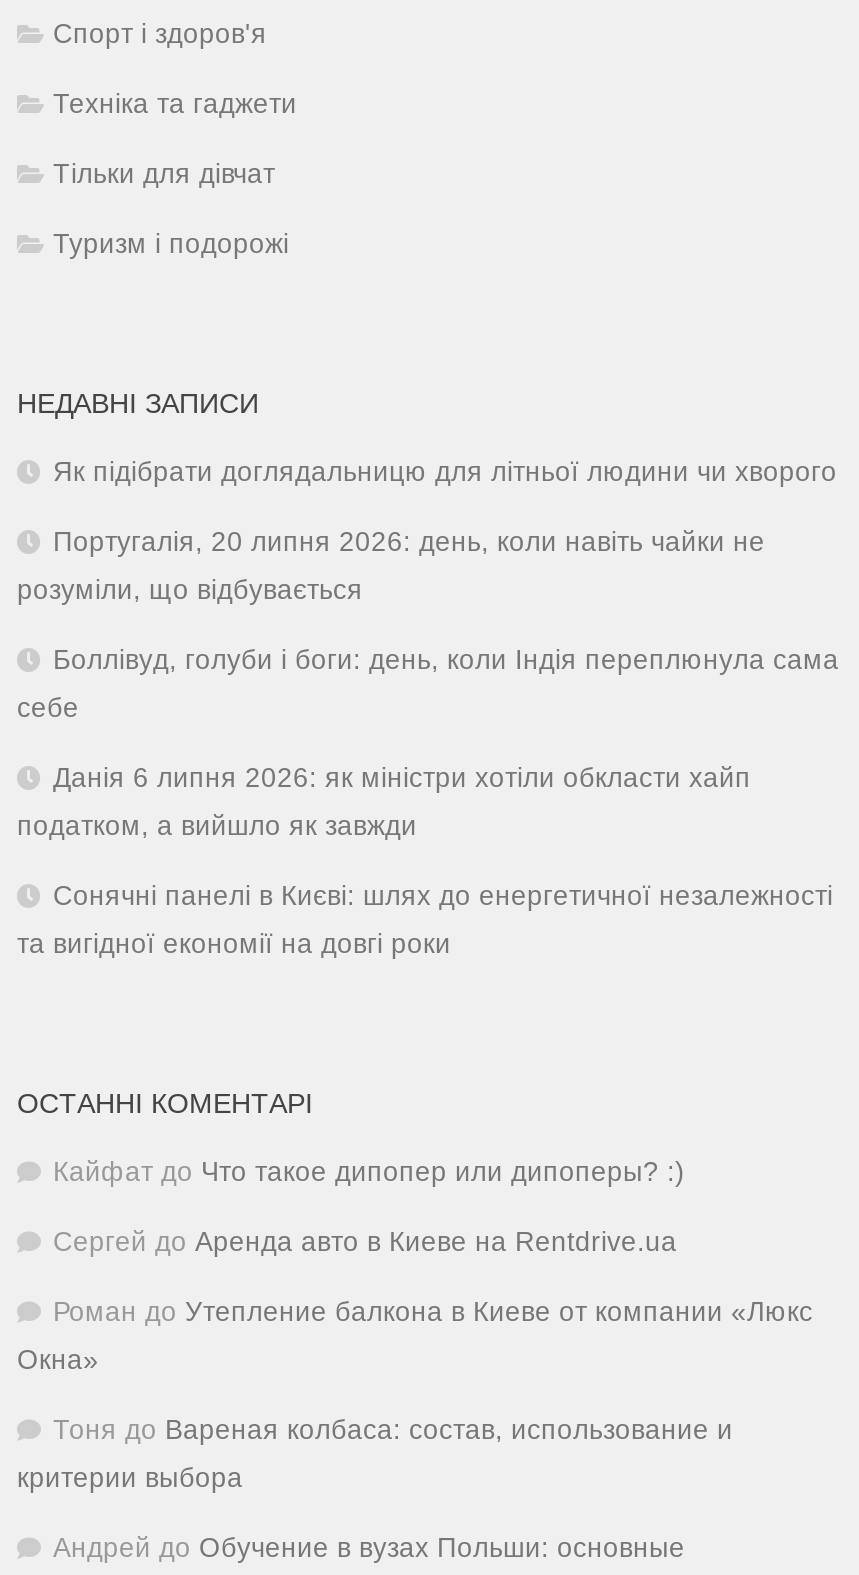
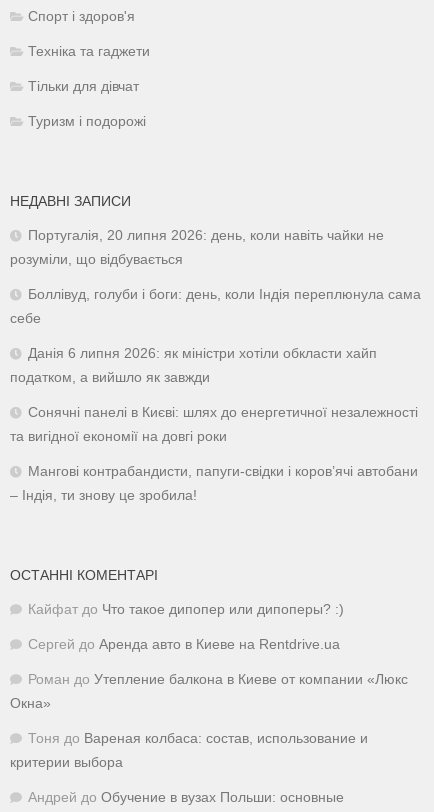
[53,456,837,486] Як підібрати доглядальницю для літньої людини чи хворого -> none
moved [17,526,839,958] -> [10,228,421,444]: Португалія, 20 липня 2026: день, коли навіть чайки не | розуміли, що відбувається | Боллівуд, голуби і боги: день, коли Індія переплюнула сама | себе | Данія 6 липня 2026: як міністри хотіли обкласти хайп | податком, а вийшло як завжди | Сонячні панелі в Києві: шлях до енергетичної незалежності | та вигідної економії на довгі роки
none -> [10,464,418,503] Мангові контрабандисти, папуги-свідки і коров’ячі автобани | – Індія, ти знову це зробила!

